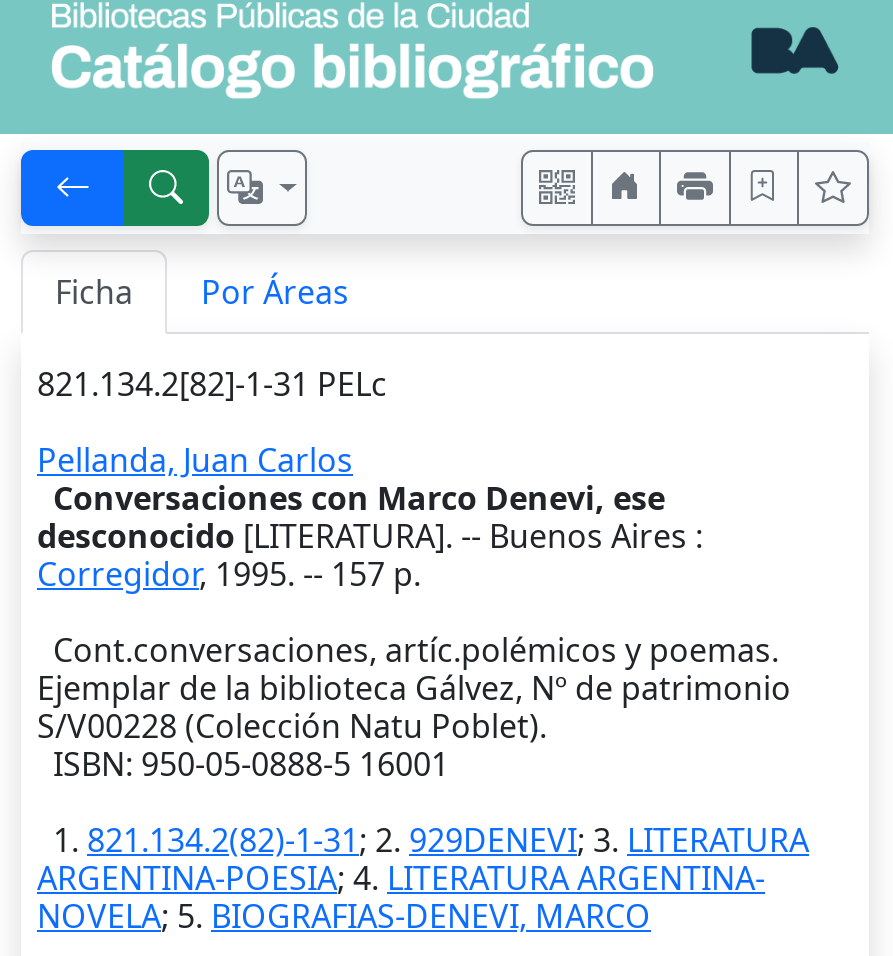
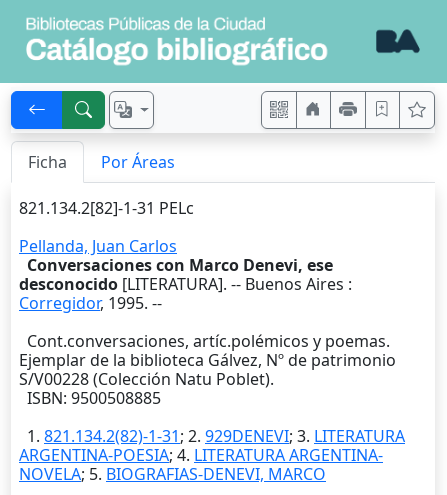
[37,553,421,597] Corregidor, 1995. -- 157 p. -> [19,292,162,314] Corregidor, 1995. --
[37,743,449,787] ISBN: 950-05-0888-5 16001 -> [19,387,161,409] ISBN: 9500508885

